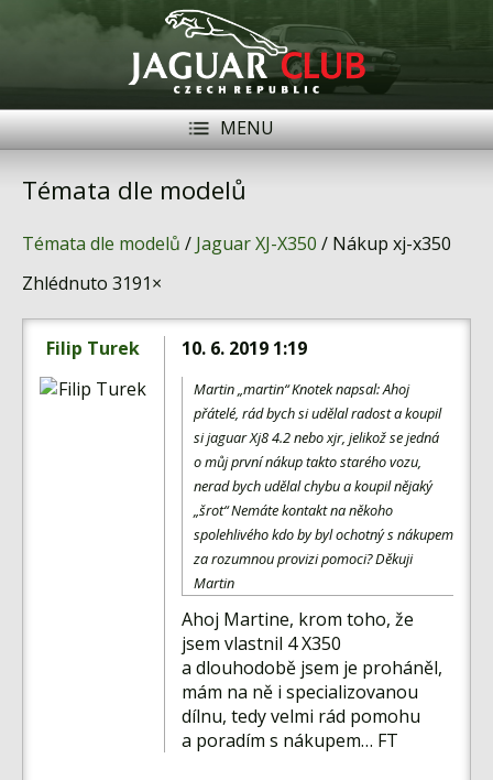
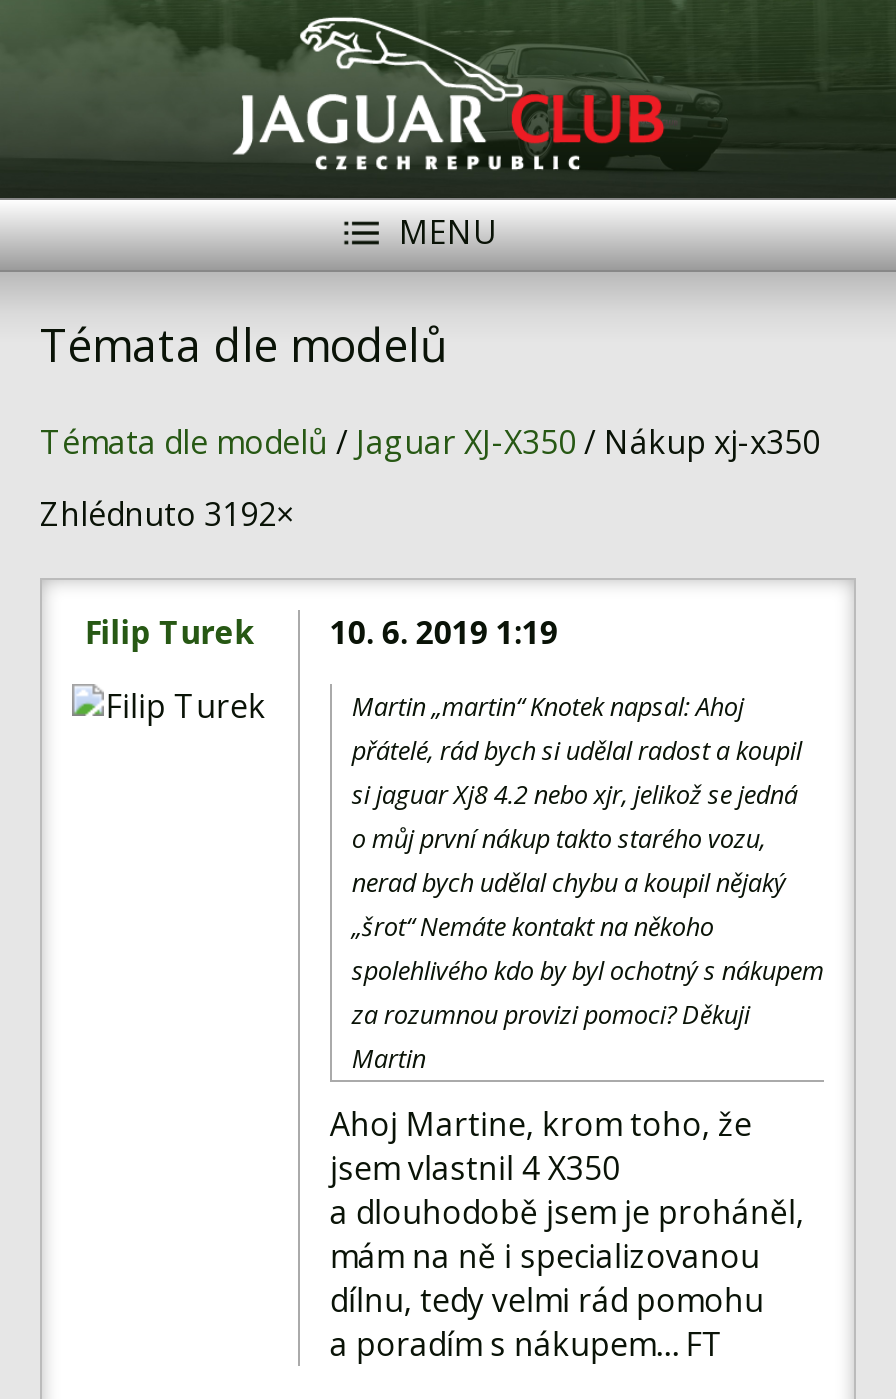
[22,271,162,295] Zhlédnuto 3191× -> [40,492,294,536] Zhlédnuto 3192×

